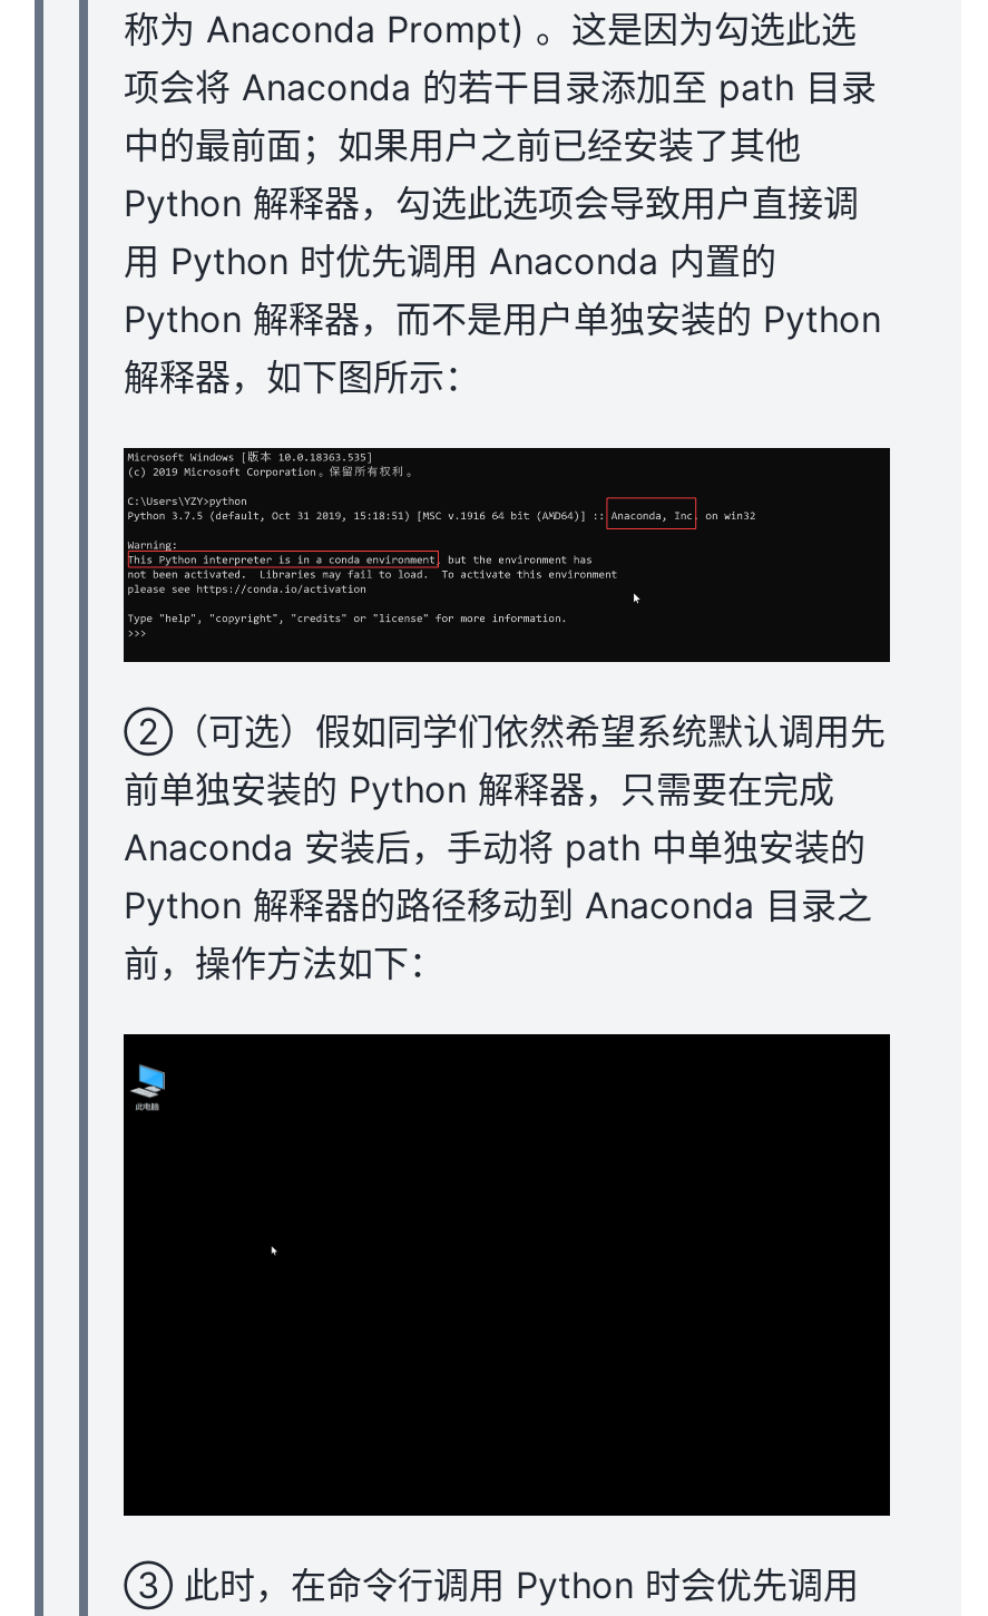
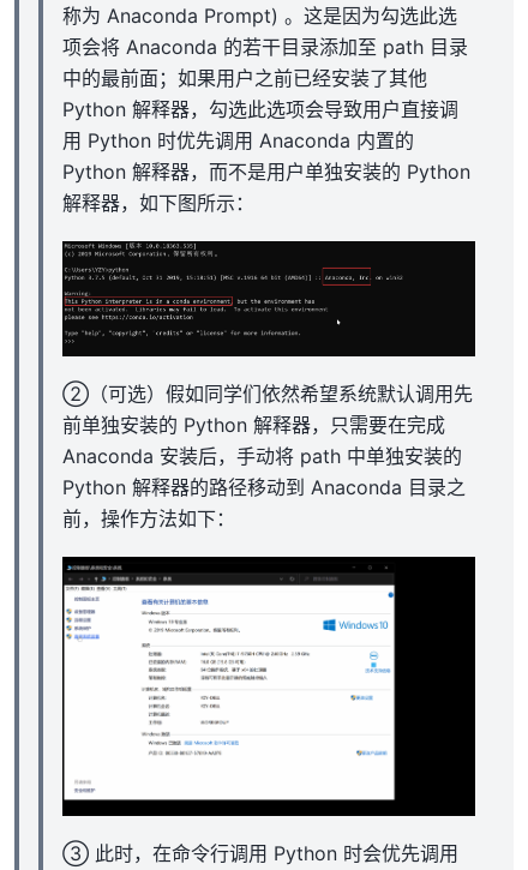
none -> [62,565,396,802] [image]

